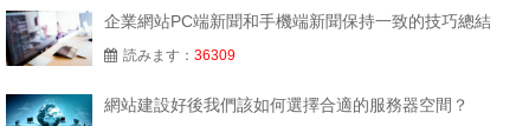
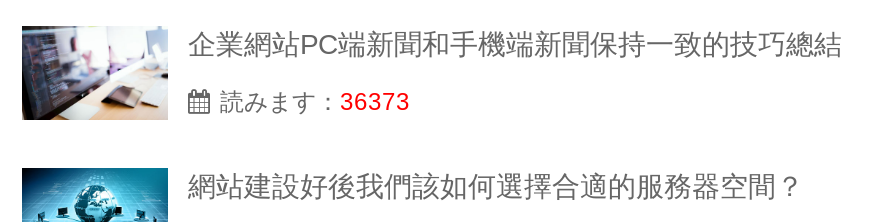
[123,47,236,64] 読みます：36309 -> [220,88,410,116] 読みます：36373

